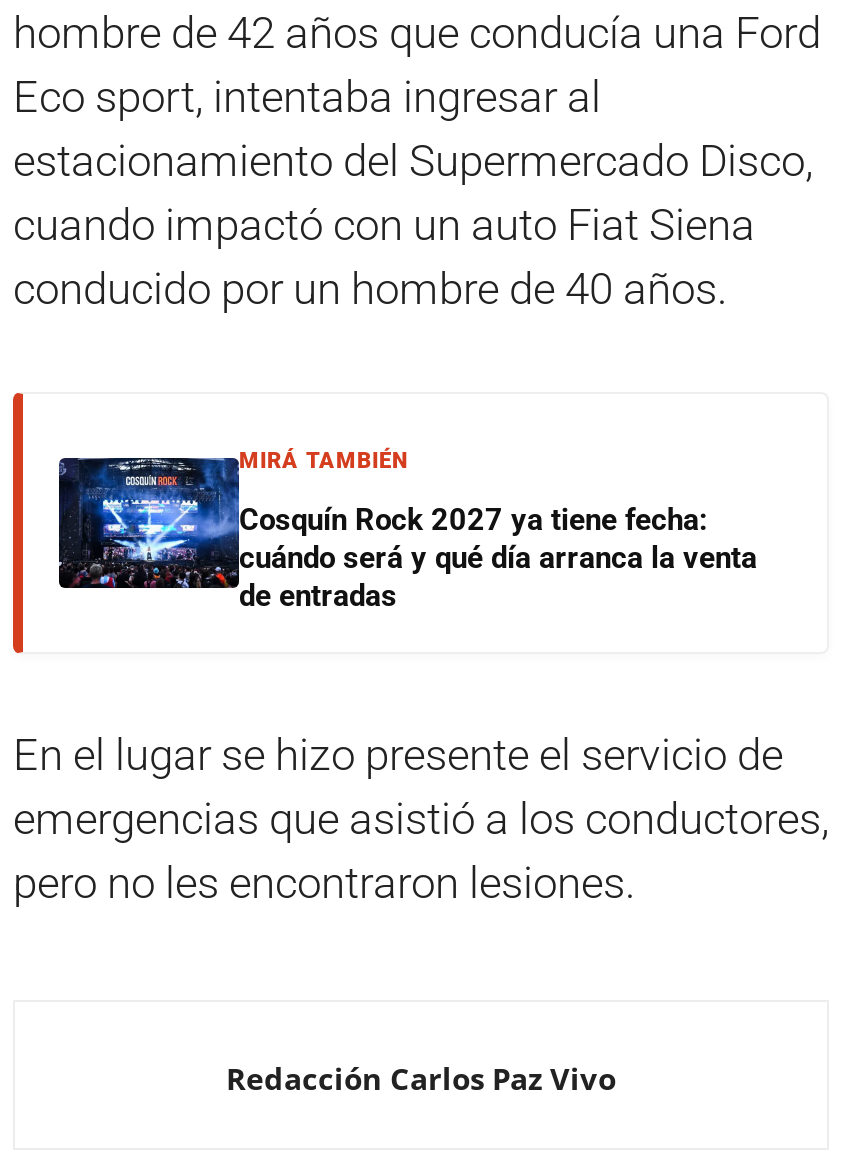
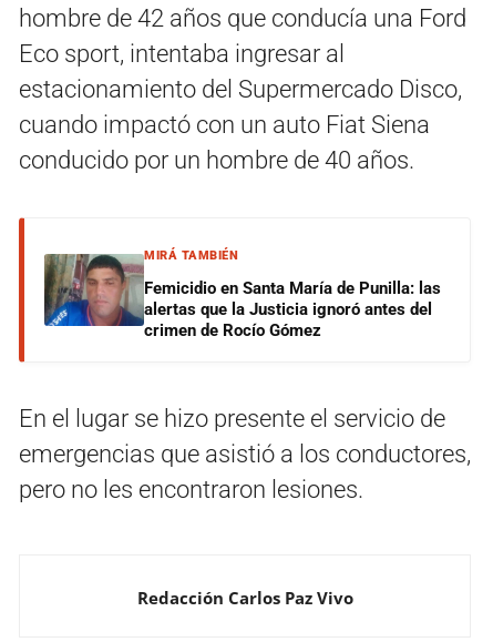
[57,456,757,614] [image] | Cosquín Rock 2027 ya tiene fecha: | cuándo será y qué día arranca la venta | de entradas -> [43,253,441,341] [image] | Femicidio en Santa María de Punilla: las | alertas que la Justicia ignoró antes del | crimen de Rocío Gómez

